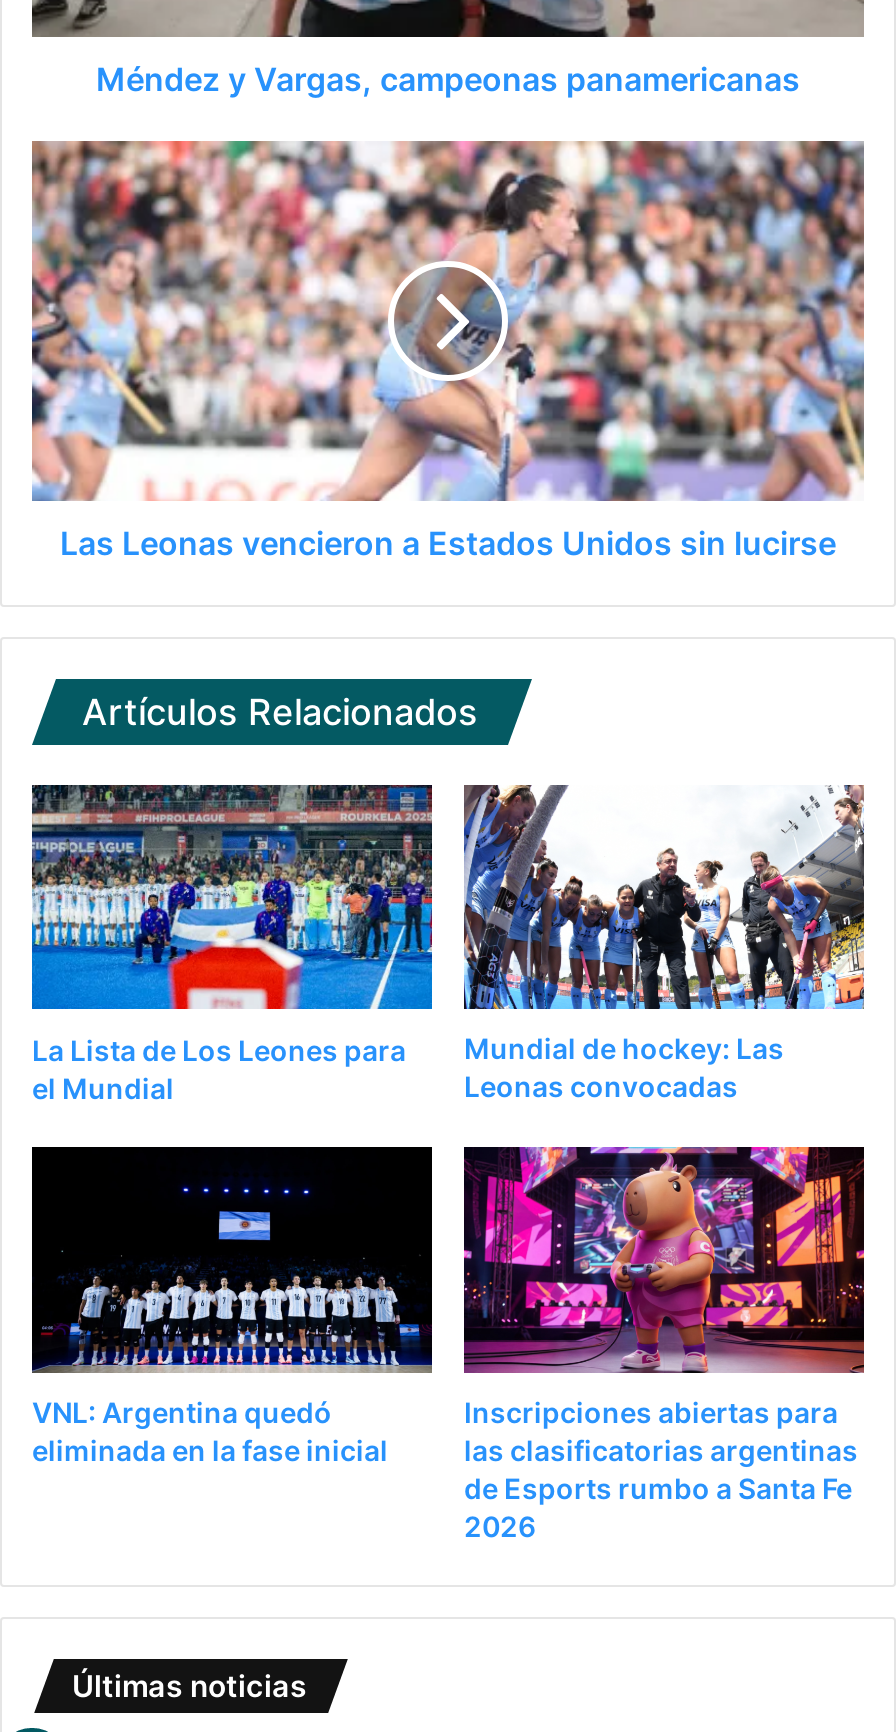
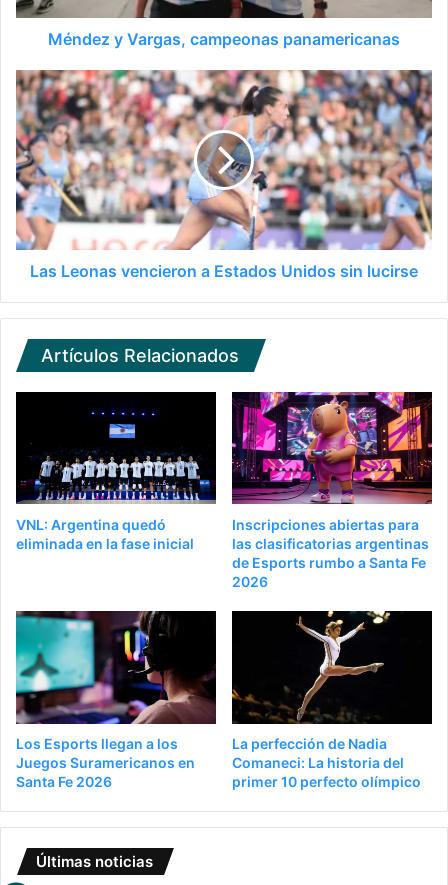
[30,784,434,1105] [image] | La Lista de Los Leones para | el Mundial -> none
[462,784,866,1104] [image] | Mundial de hockey: Las | Leonas convocadas -> none
moved [32,1142,866,1542] -> [16,390,433,590]: [image] | VNL: Argentina quedó | eliminada en la fase inicial | Inscripciones abiertas para | las clasificatorias argentinas | de Esports rumbo a Santa Fe | 2026
none -> [15,610,217,790] [image] | Los Esports llegan a los | Juegos Suramericanos en | Santa Fe 2026
none -> [231,610,433,790] [image] | La perfección de Nadia | Comaneci: La historia del | primer 10 perfecto olímpico

